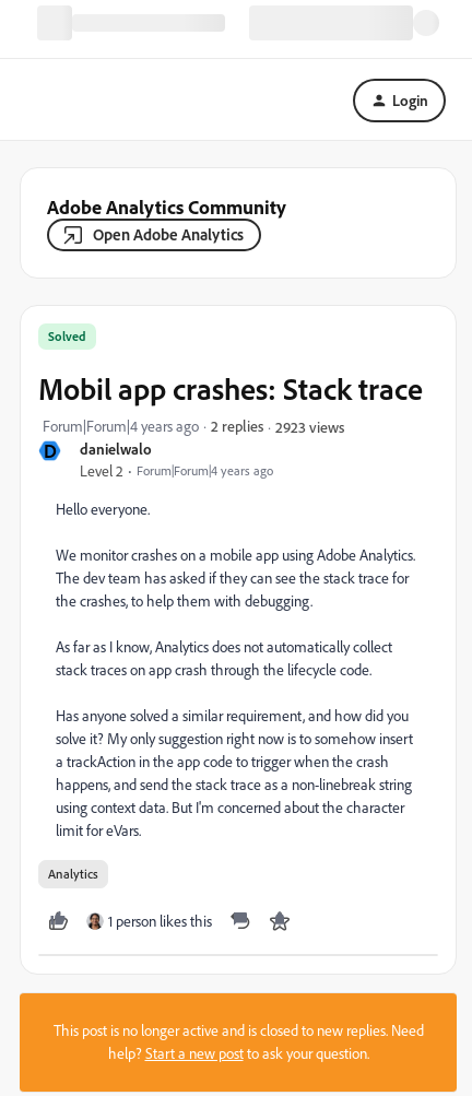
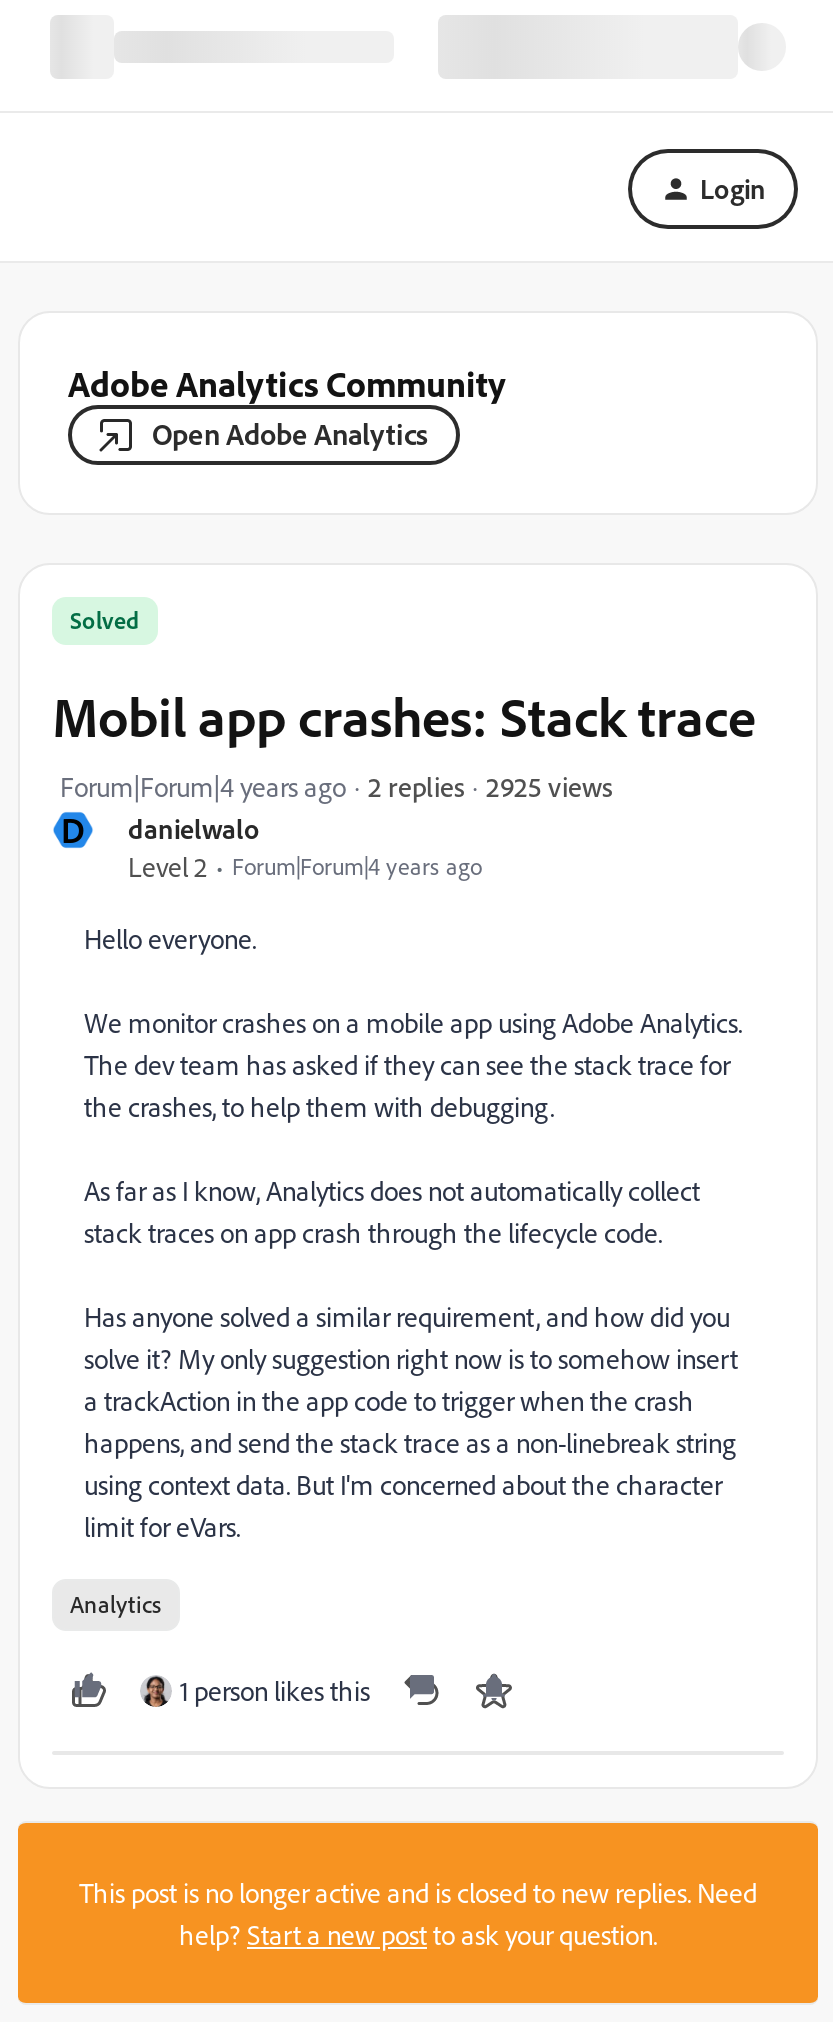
[275,417,344,435] 2923 views -> [486,768,612,802] 2925 views

